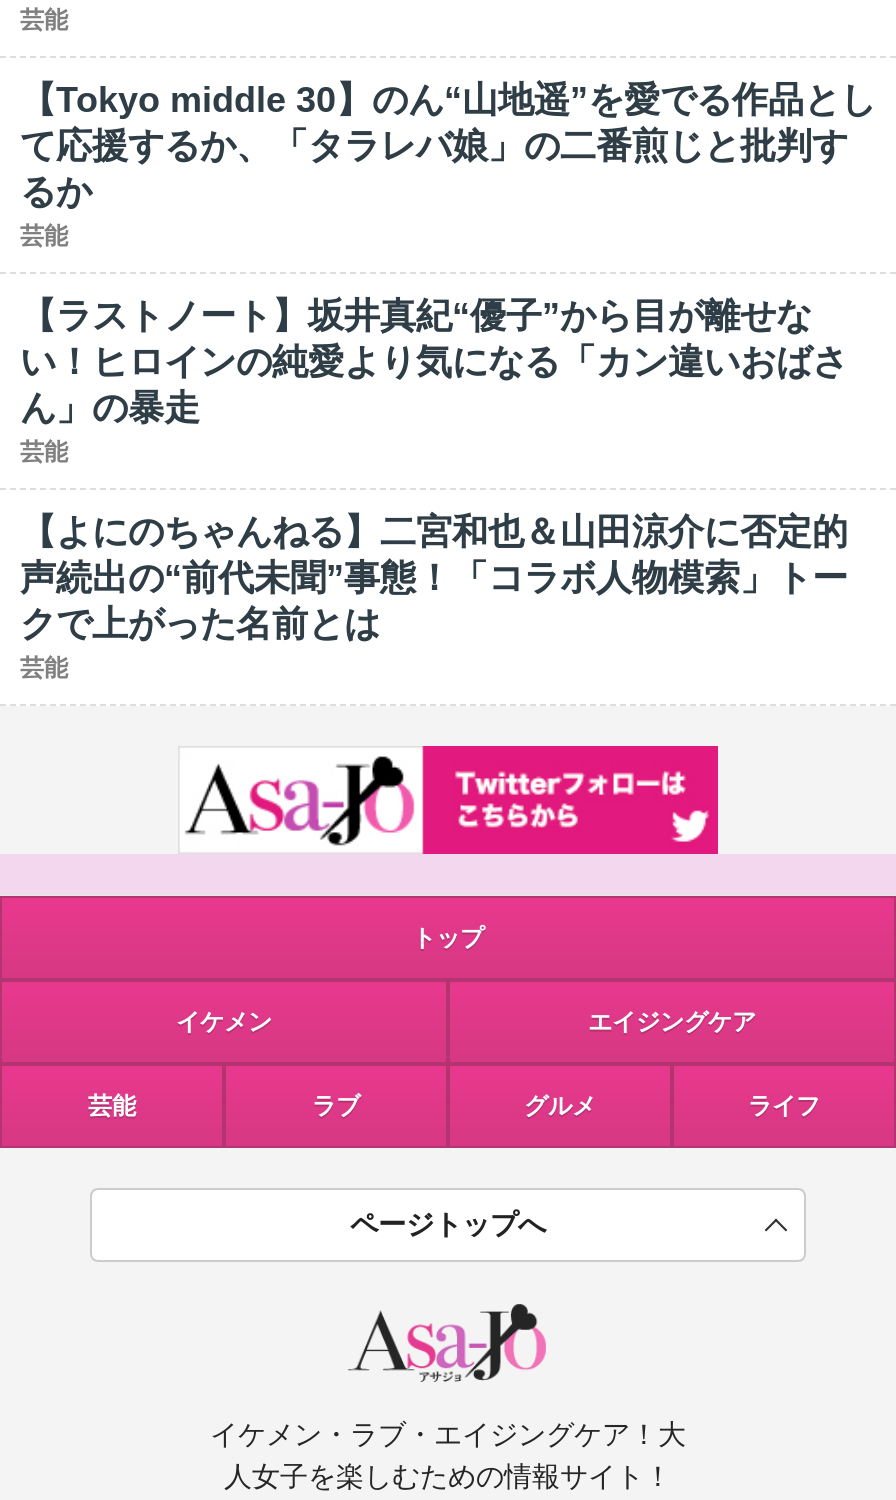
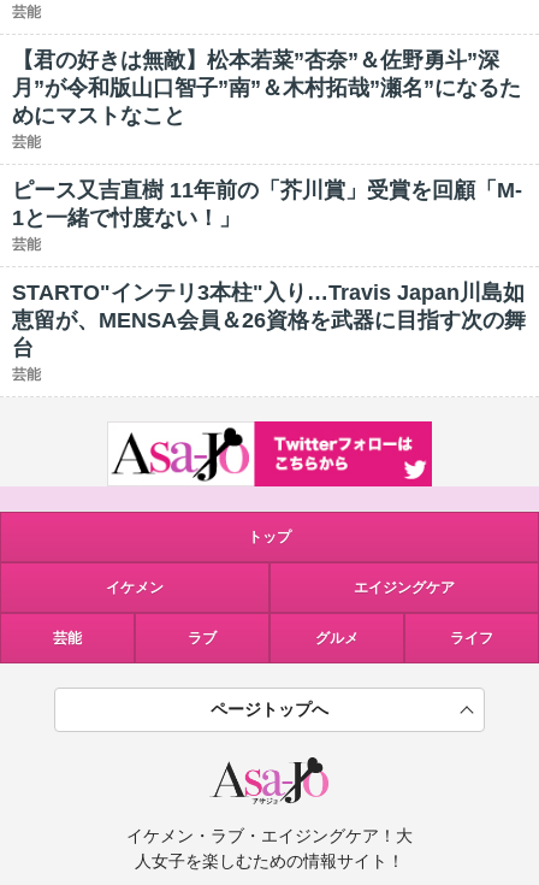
[20,80,876,212] 【Tokyo middle 30】のん“山地遥”を愛でる作品とし | て応援するか、「タラレバ娘」の二番煎じと批判す | るか -> [12,48,521,128] 【君の好きは無敵】松本若菜”杏奈”＆佐野勇斗”深 | 月”が令和版山口智子”南”＆木村拓哉”瀬名”になるた | めにマストなこと
[20,296,848,428] 【ラストノート】坂井真紀“優子”から目が離せな | い！ヒロインの純愛より気になる「カン違いおばさ | ん」の暴走 -> [12,178,522,230] ピース又吉直樹 11年前の「芥川賞」受賞を回顧「M- | 1と一緒で忖度ない！」
[20,512,848,644] 【よにのちゃんねる】二宮和也＆山田涼介に否定的 | 声続出の“前代未聞”事態！「コラボ人物模索」トー | クで上がった名前とは -> [12,281,526,360] STARTO"インテリ3本柱"入り…Travis Japan川島如 | 恵留が、MENSA会員＆26資格を武器に目指す次の舞 | 台

